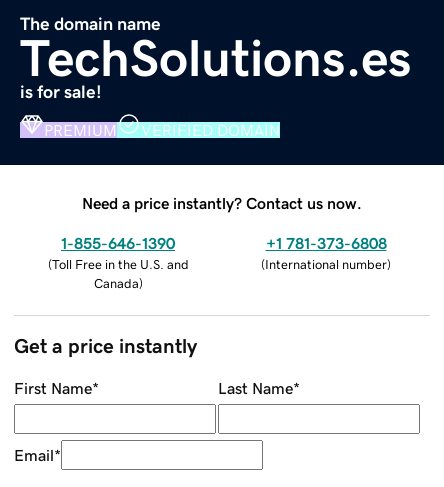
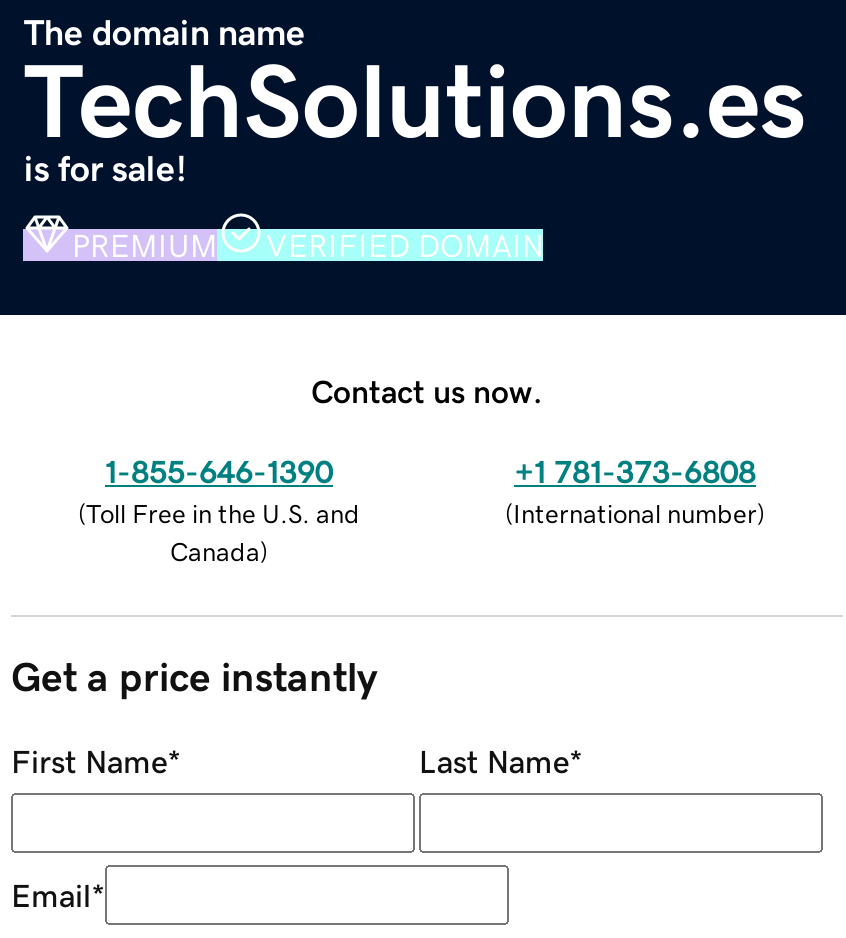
[82,195,362,211] Need a price instantly? Contact us now. -> [311,374,543,406] Contact us now.

